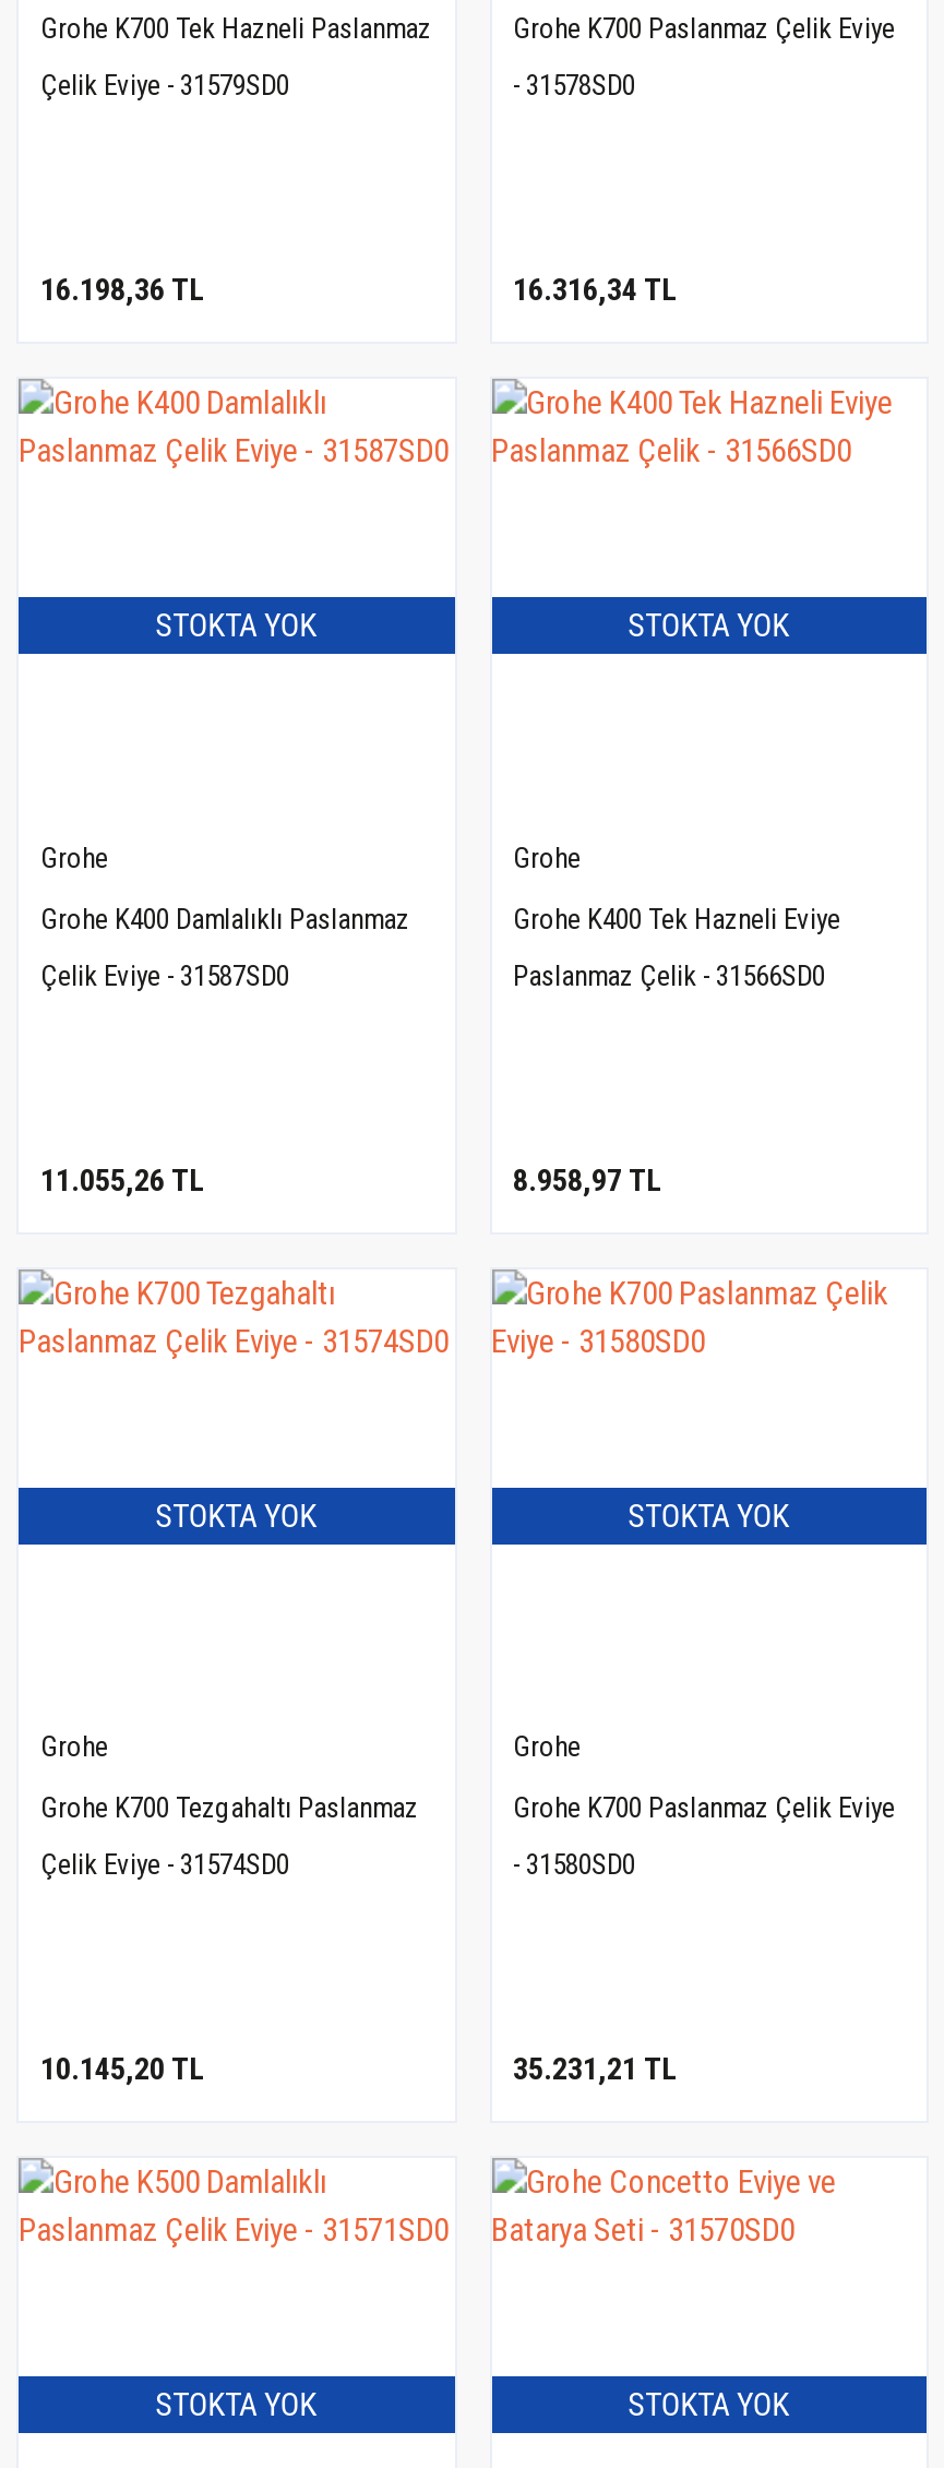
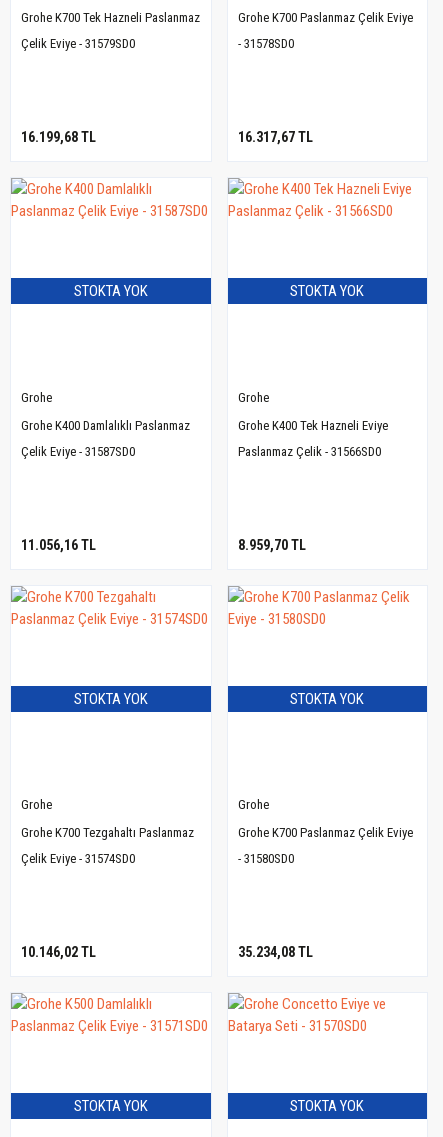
[40,272,204,307] 16.198,36 TL -> [21,129,96,145] 16.199,68 TL
[513,272,677,307] 16.316,34 TL -> [237,129,312,145] 16.317,67 TL
[40,1162,204,1197] 11.055,26 TL -> [21,537,96,553] 11.056,16 TL
[513,1162,661,1197] 8.958,97 TL -> [237,537,305,553] 8.959,70 TL
[40,2052,204,2087] 10.145,20 TL -> [21,944,96,960] 10.146,02 TL
[513,2052,677,2087] 35.231,21 TL -> [237,944,312,960] 35.234,08 TL

